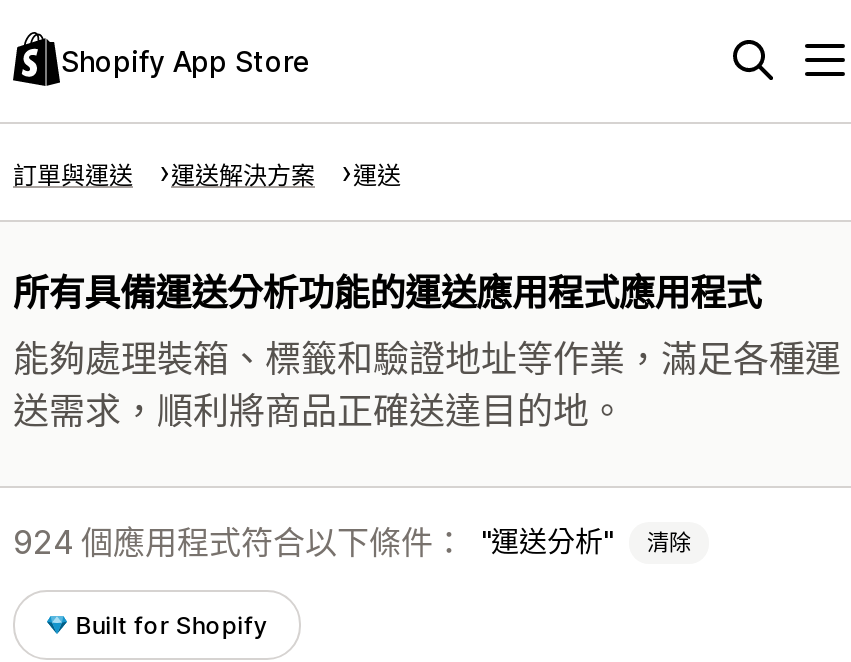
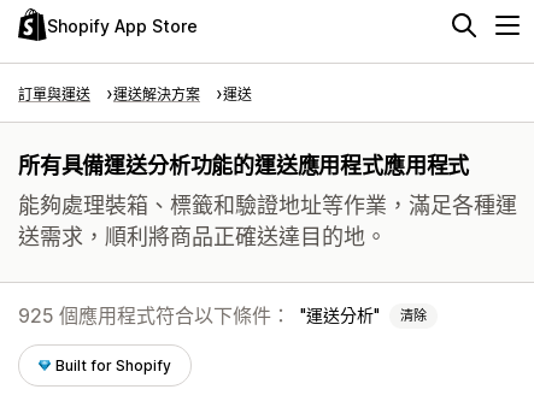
[13,522,465,562] 924 個應用程式符合以下條件： -> [18,303,291,328] 925 個應用程式符合以下條件：

